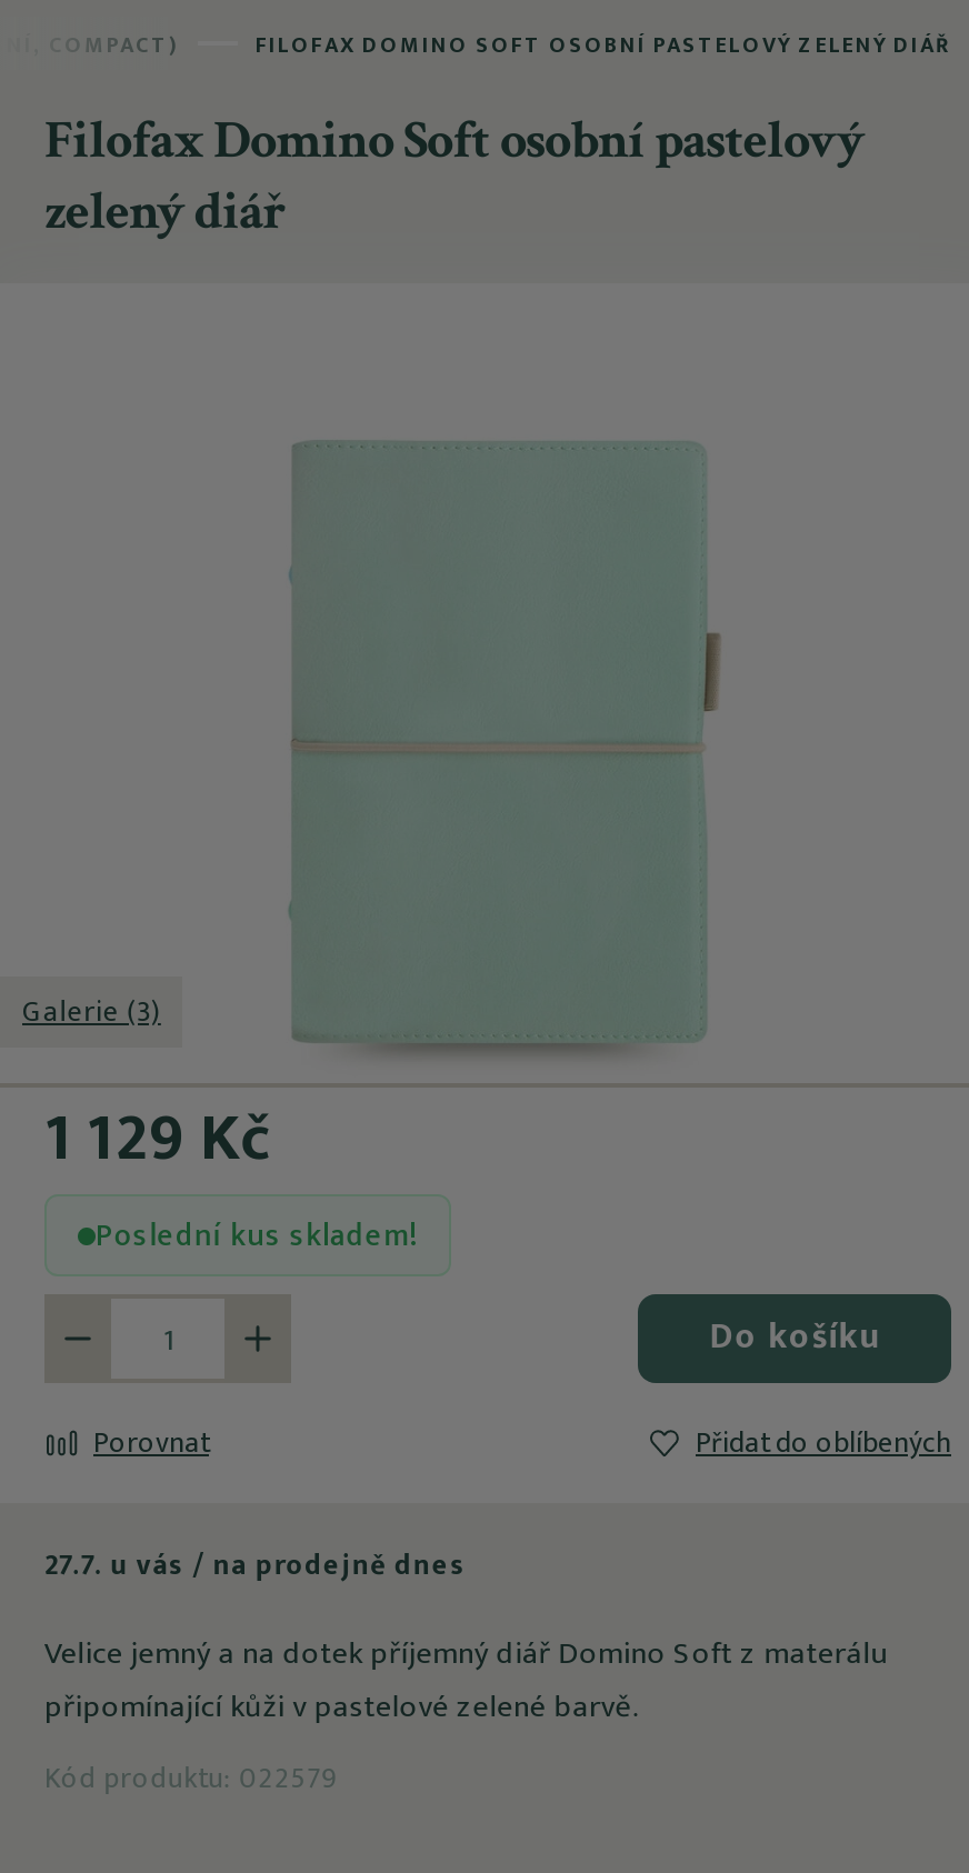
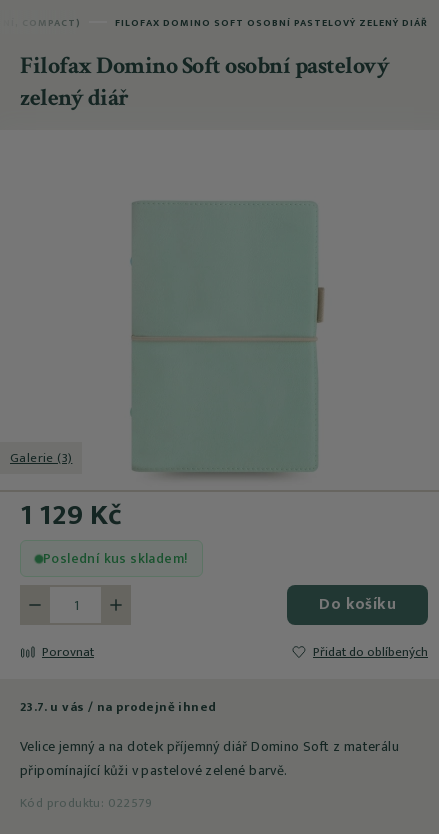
[44,1542,467,1591] 27.7. u vás / na prodejně dnes -> [20,696,216,718] 23.7. u vás / na prodejně ihned

